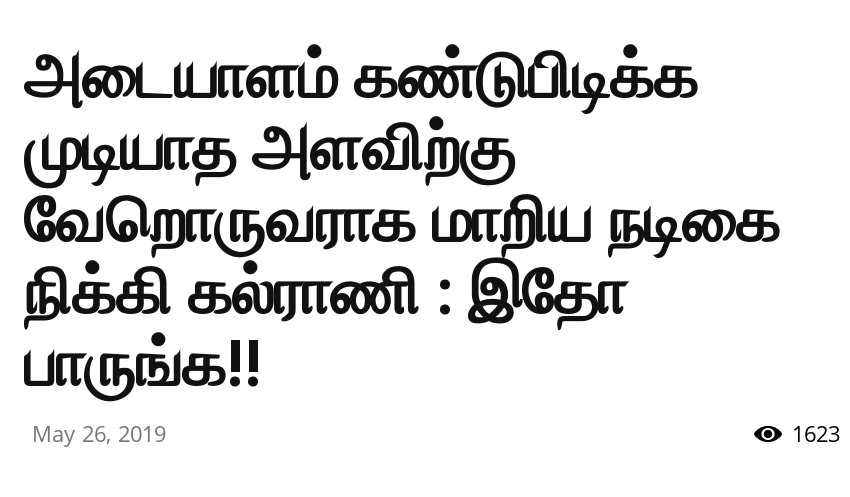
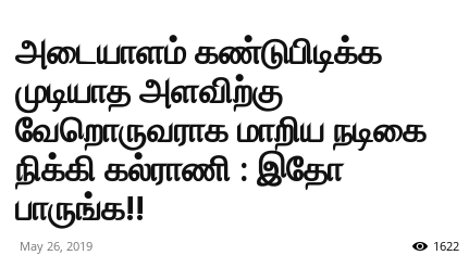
[792,418,840,448] 1623 -> [433,238,459,254] 1622

